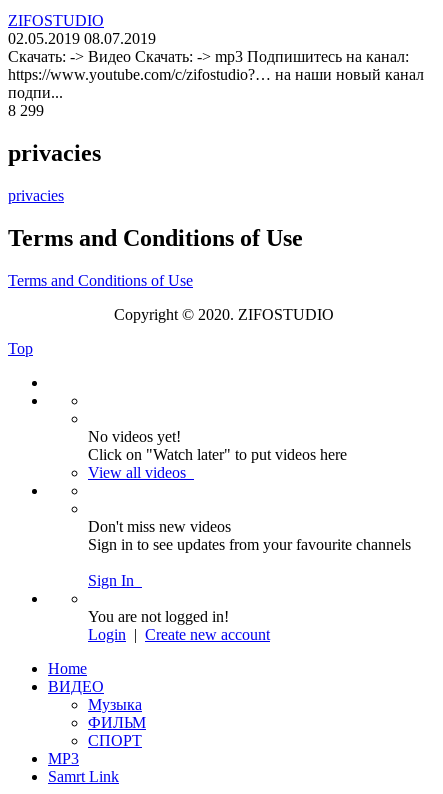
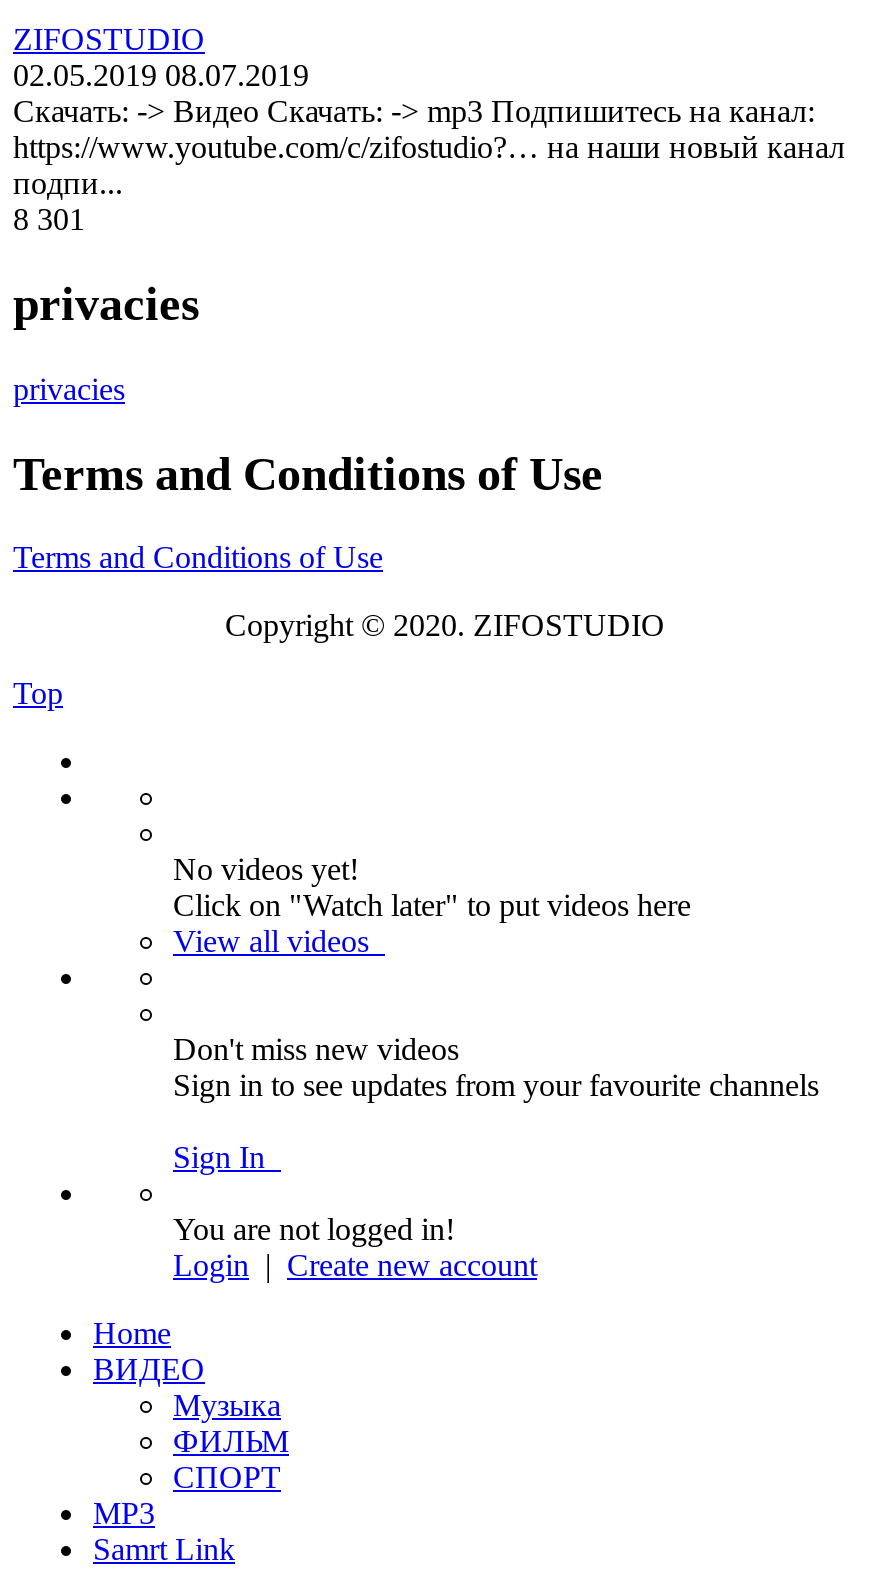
[8,102,44,119] 8 299 -> [13,202,85,236] 8 301

